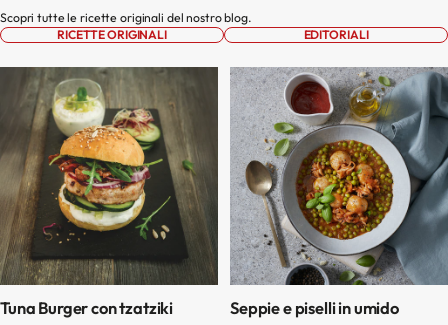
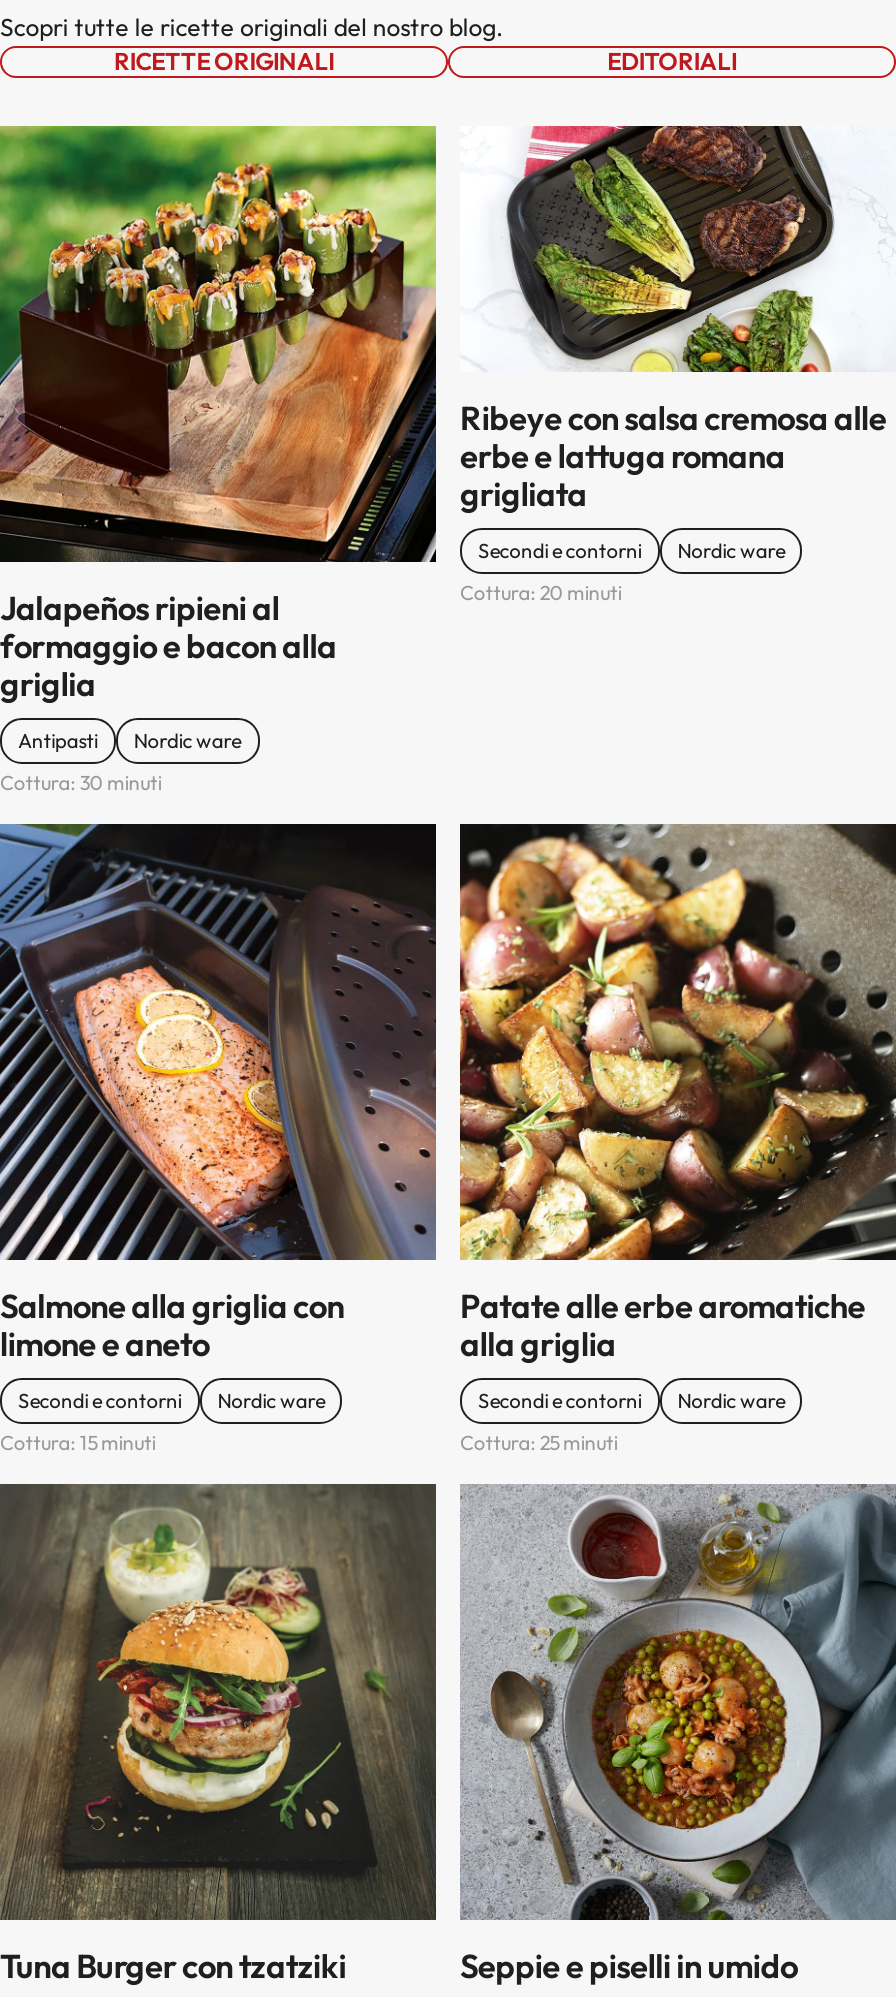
none -> [0,586,337,796] Jalapeños ripieni al | formaggio e bacon alla | griglia | Antipasti | Nordic ware | Cottura: 30 minuti
none -> [0,822,438,1456] [image] | Salmone alla griglia con | limone e aneto | Secondi e contorni | Nordic ware | Cottura: 15 minuti
none -> [6,124,886,606] [image] | Ribeye con salsa cremosa alle | erbe e lattuga romana | grigliata | Secondi e contorni | Nordic ware | Cottura: 20 minuti
none -> [458,822,890,1456] [image] | Patate alle erbe aromatiche | alla griglia | Secondi e contorni | Nordic ware | Cottura: 25 minuti
none -> [504,124,836,374] [image]

